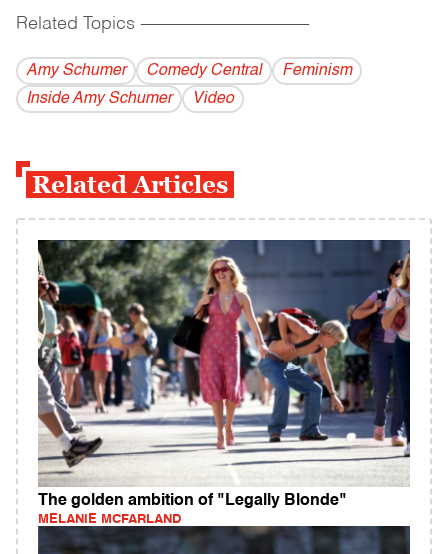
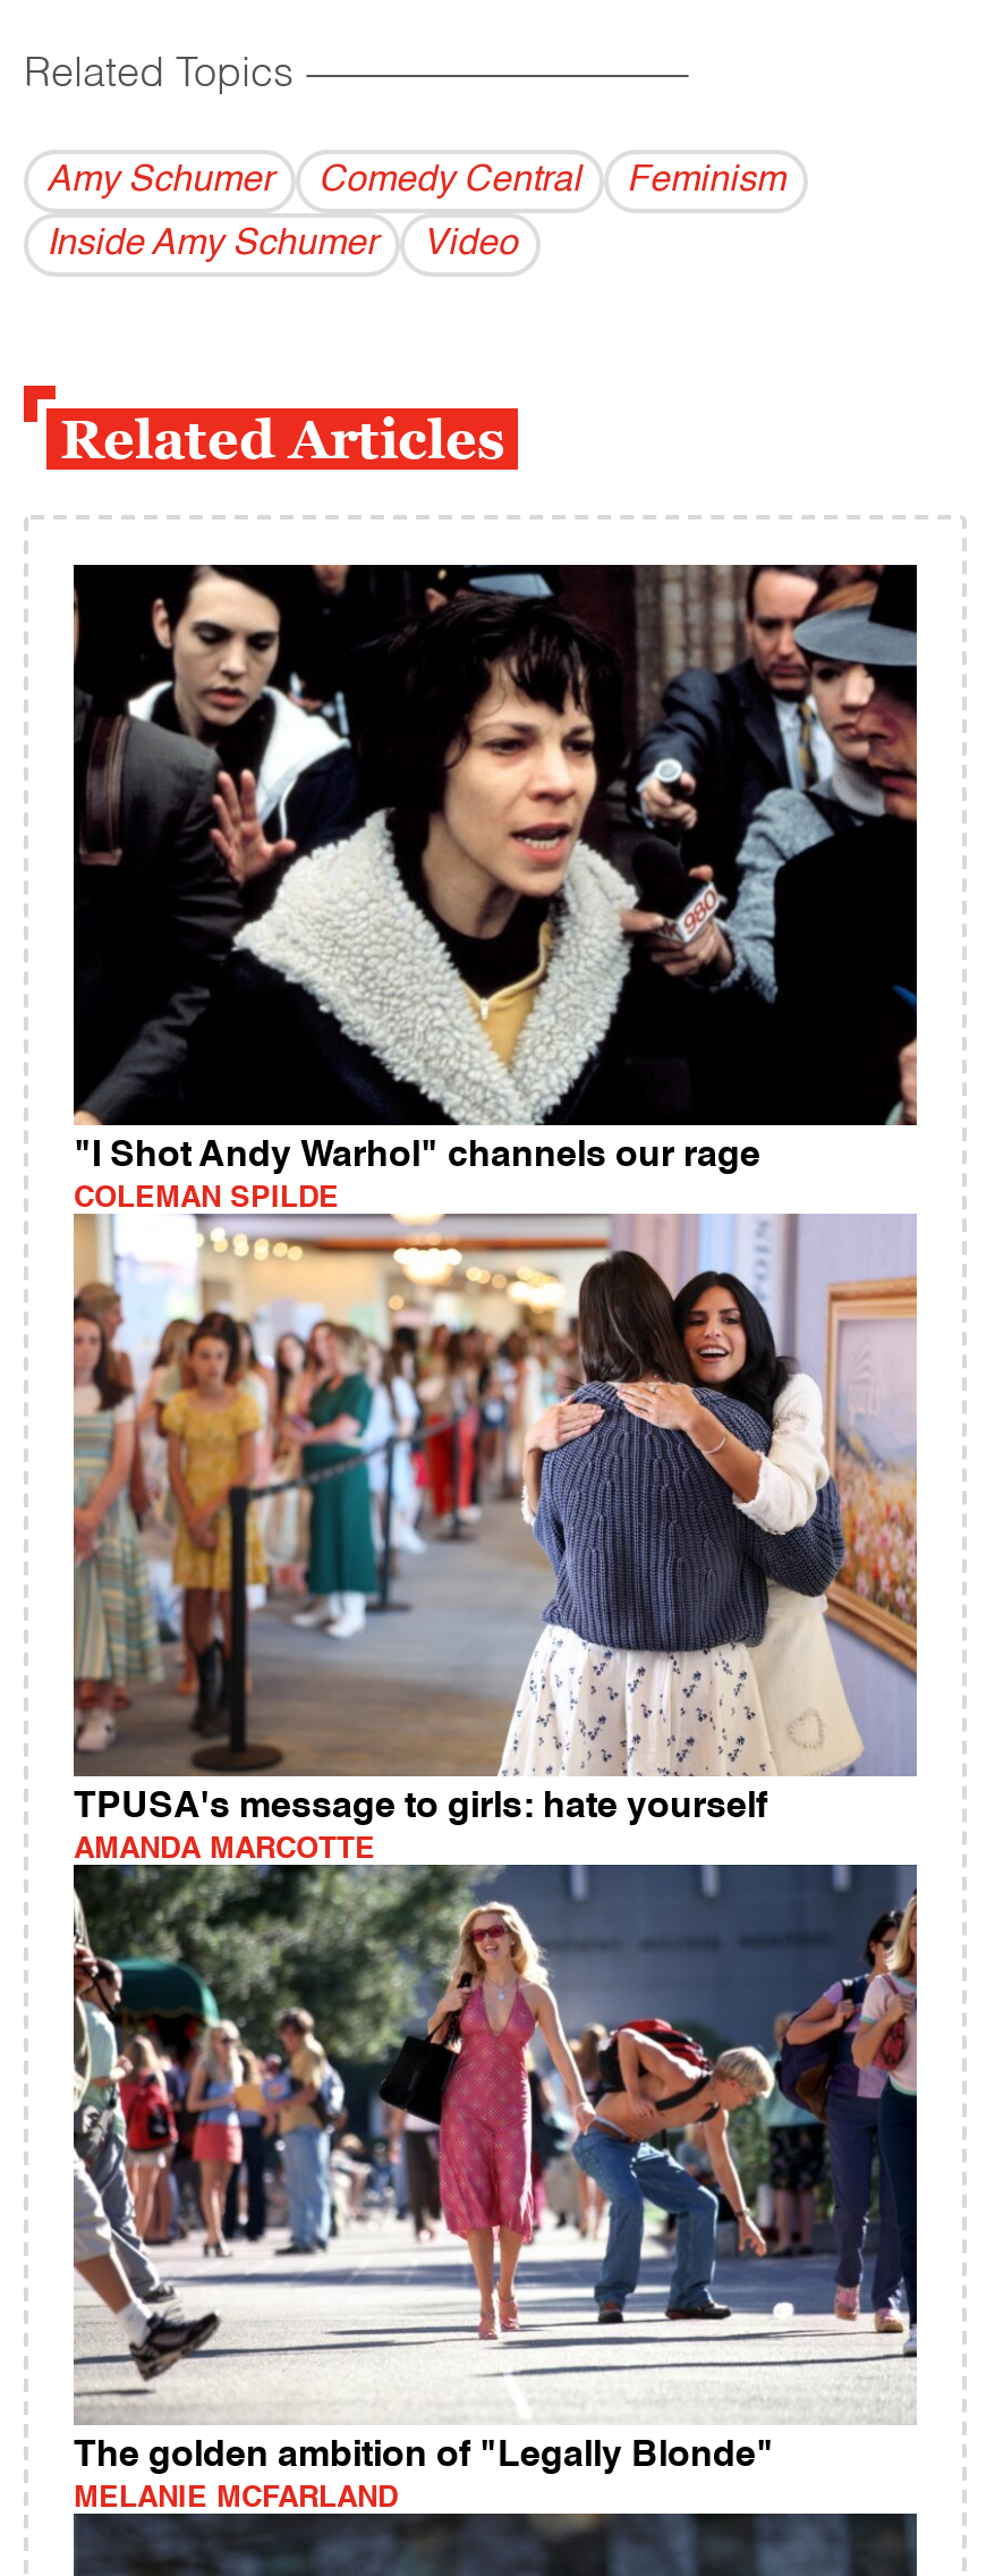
none -> [71,563,919,1215] [image] | "I Shot Andy Warhol" channels our rage | COLEMAN SPILDE
none -> [71,1211,919,1864] [image] | TPUSA's message to girls: hate yourself | AMANDA MARCOTTE

